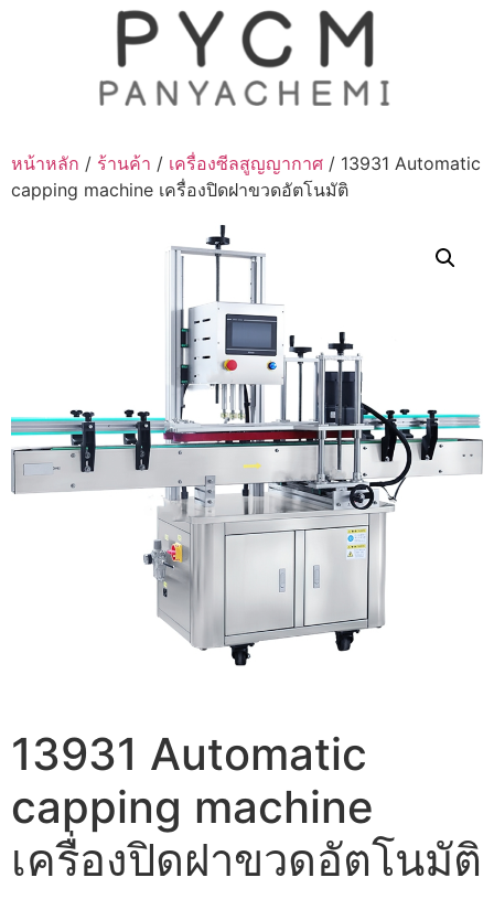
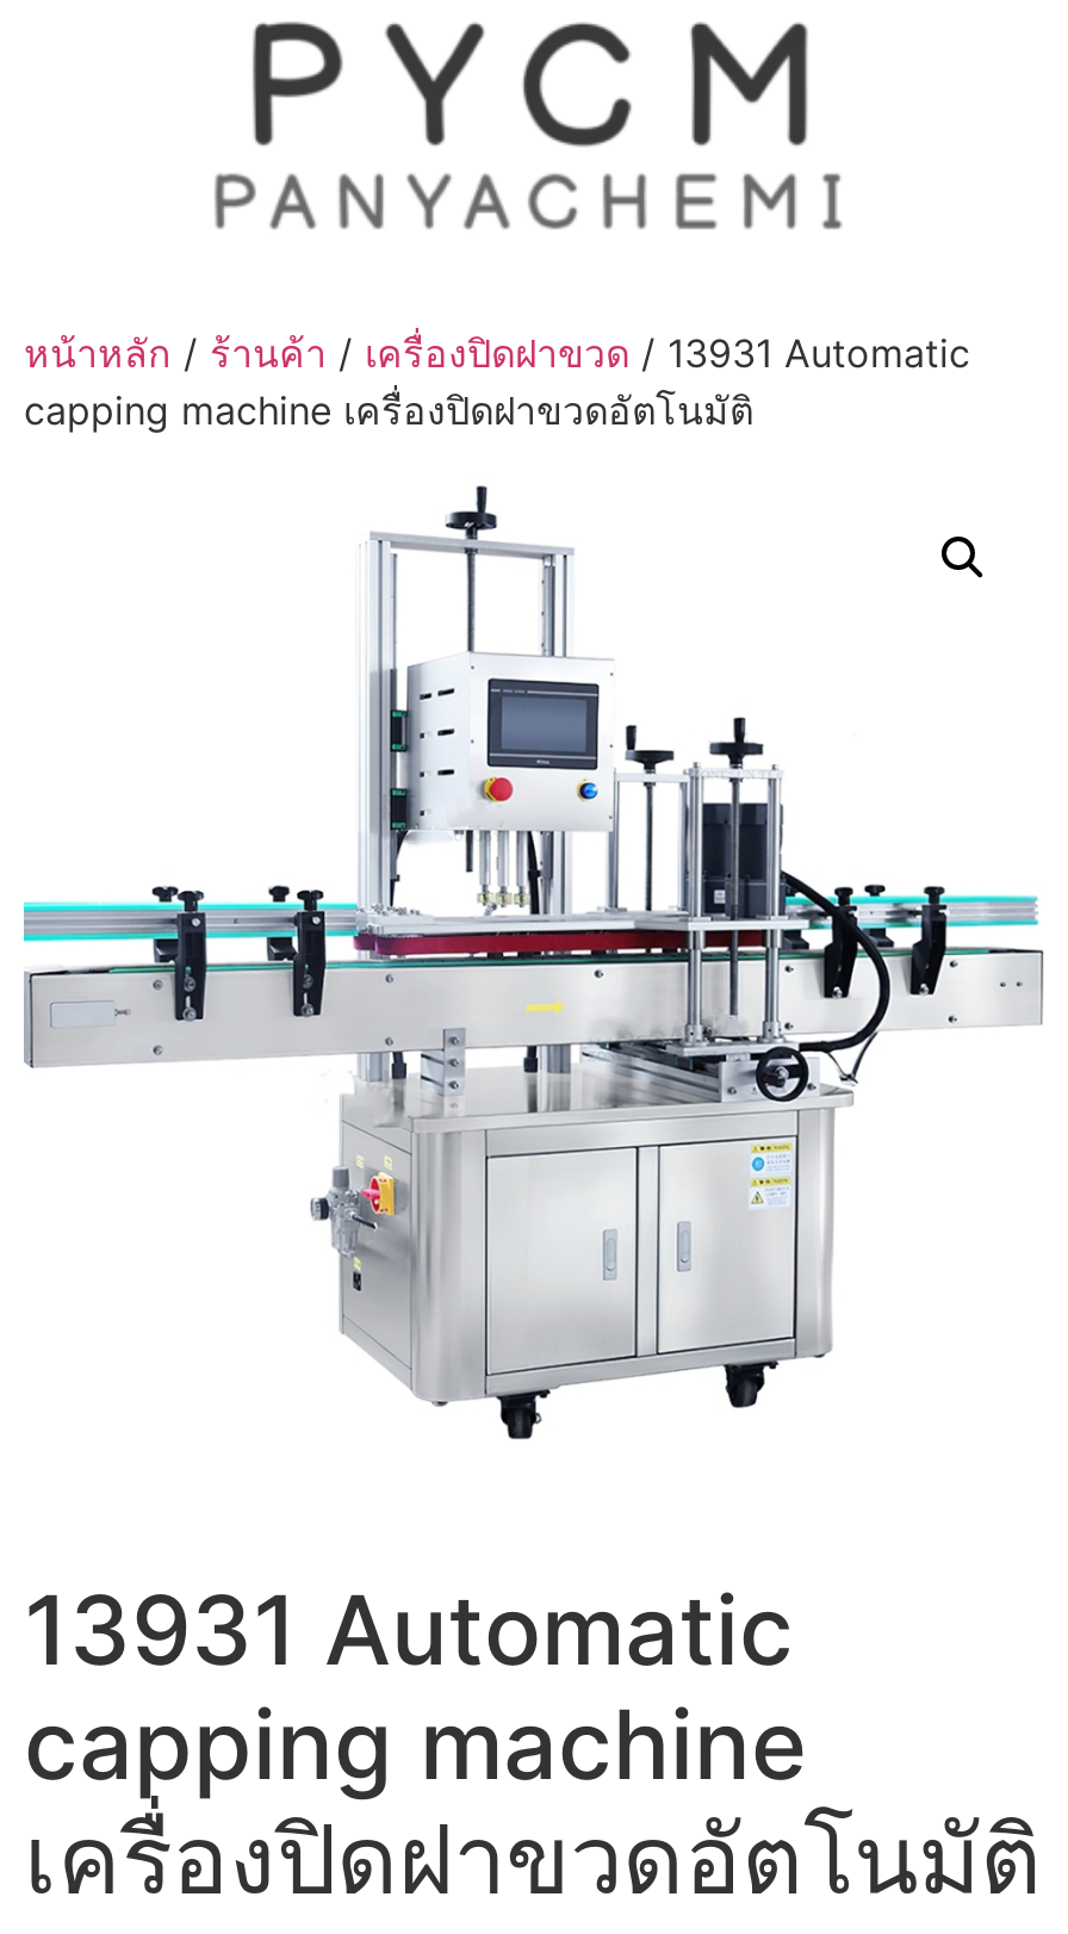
[11,152,481,174] หน้าหลัก/ร้านค้า/เครื่องซีลสูญญากาศ/ 13931 Automatic -> [24,329,970,377] หน้าหลัก/ร้านค้า/เครื่องปิดฝาขวด/ 13931 Automatic

